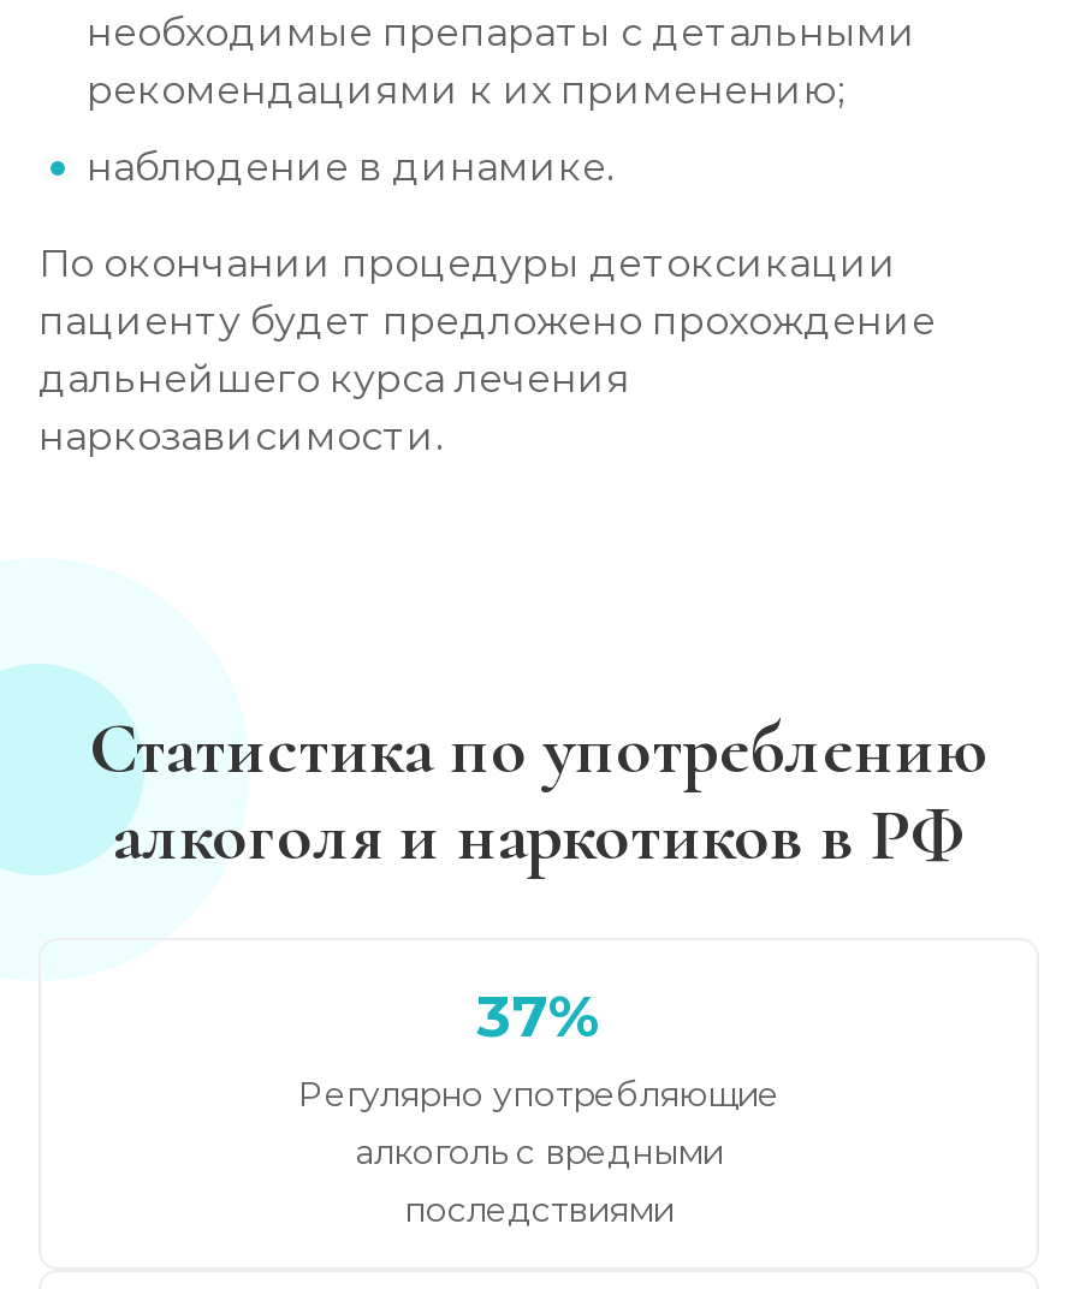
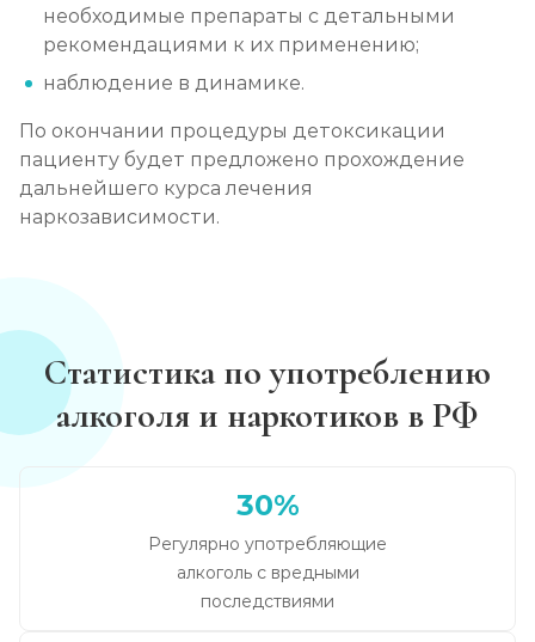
[476,981,601,1051] 37% -> [236,488,299,522] 30%

